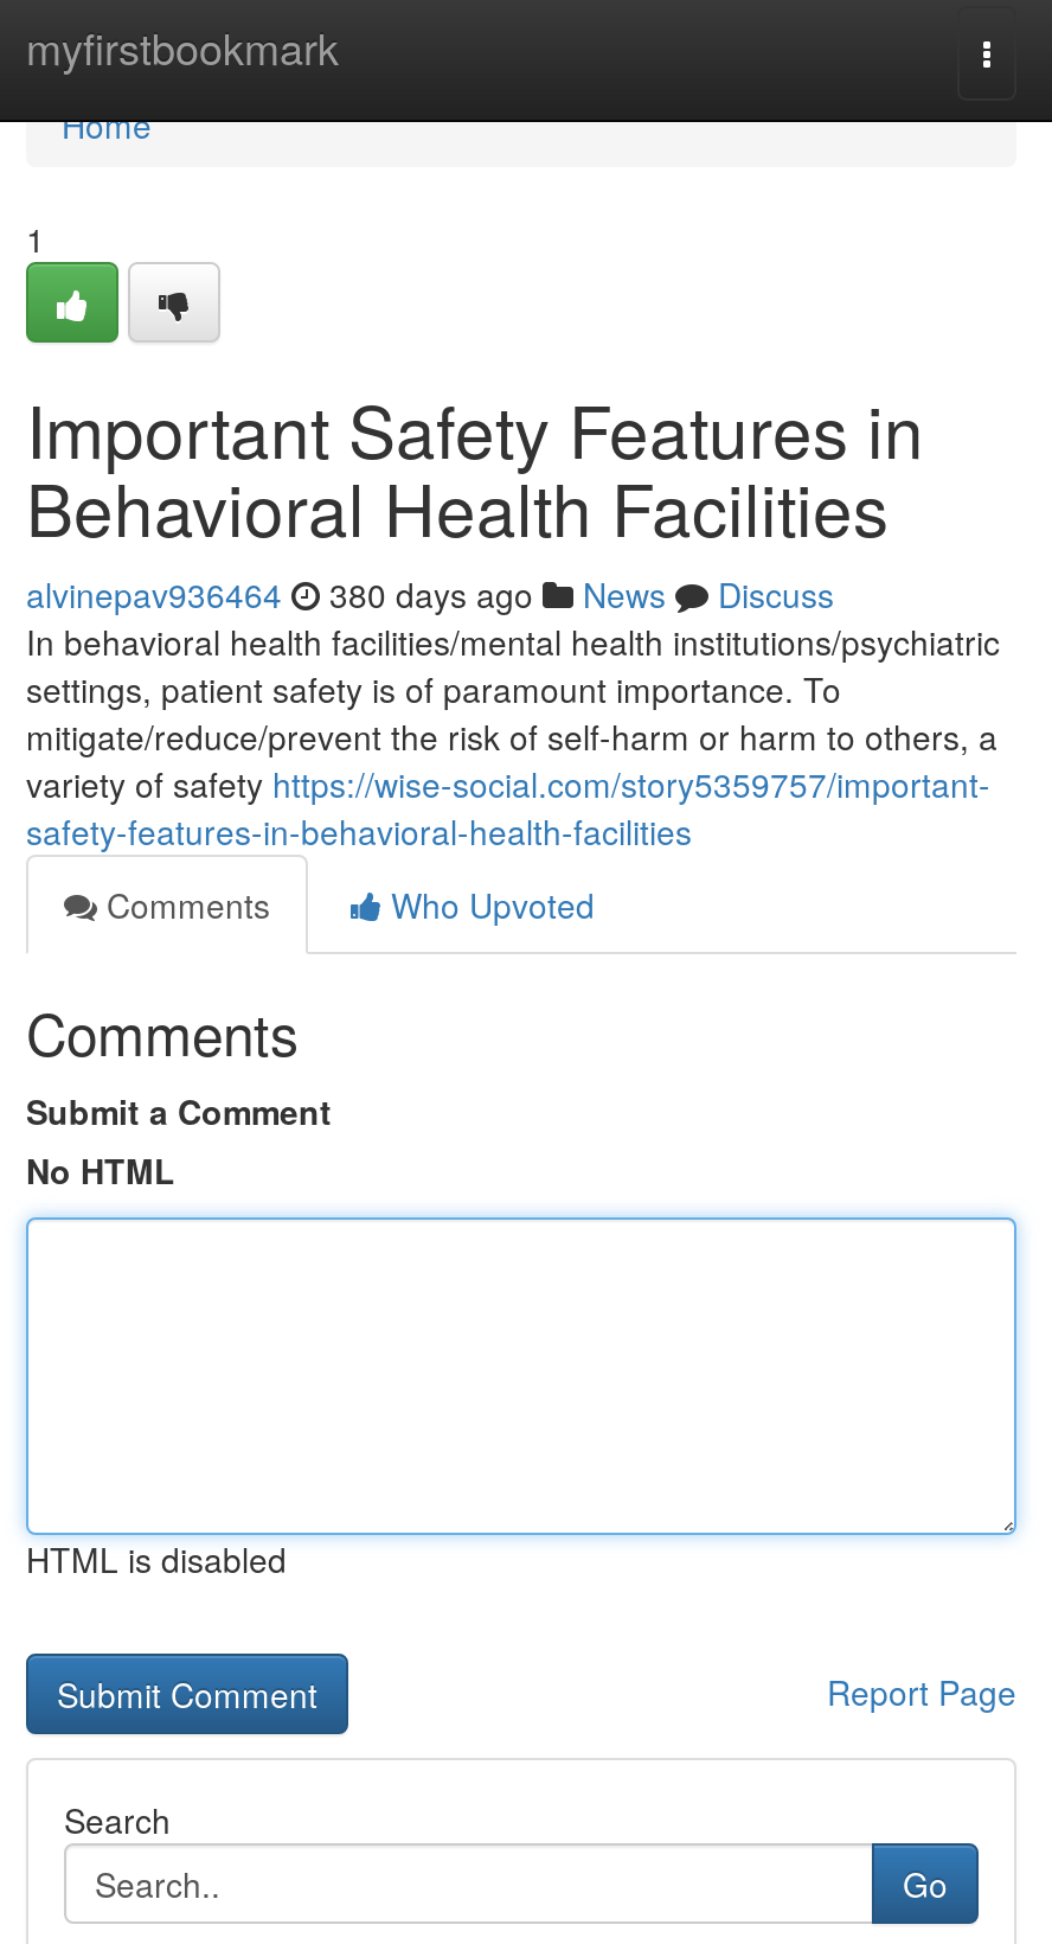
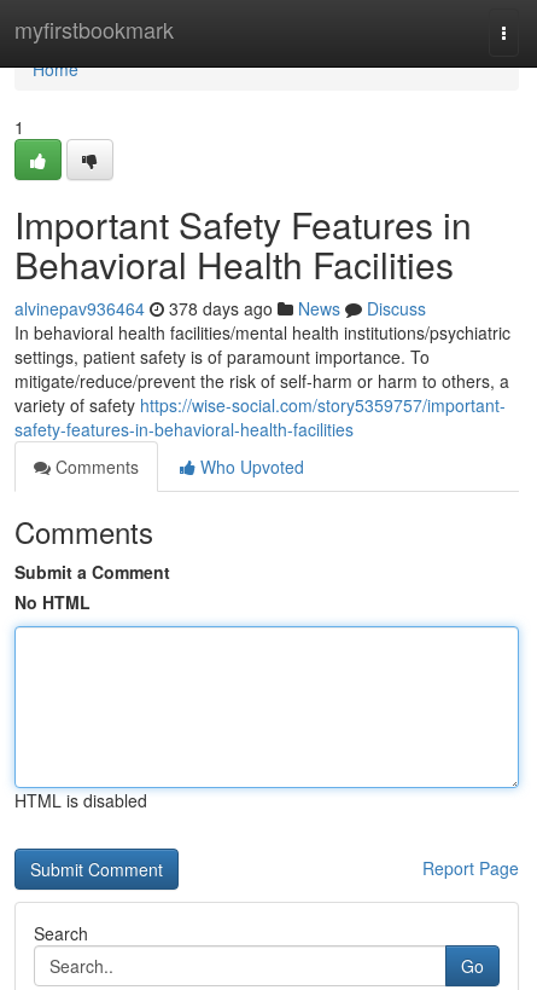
[26,570,834,618] alvinepav936464 380 days ago News Discuss -> [14,296,426,320] alvinepav936464 378 days ago News Discuss

